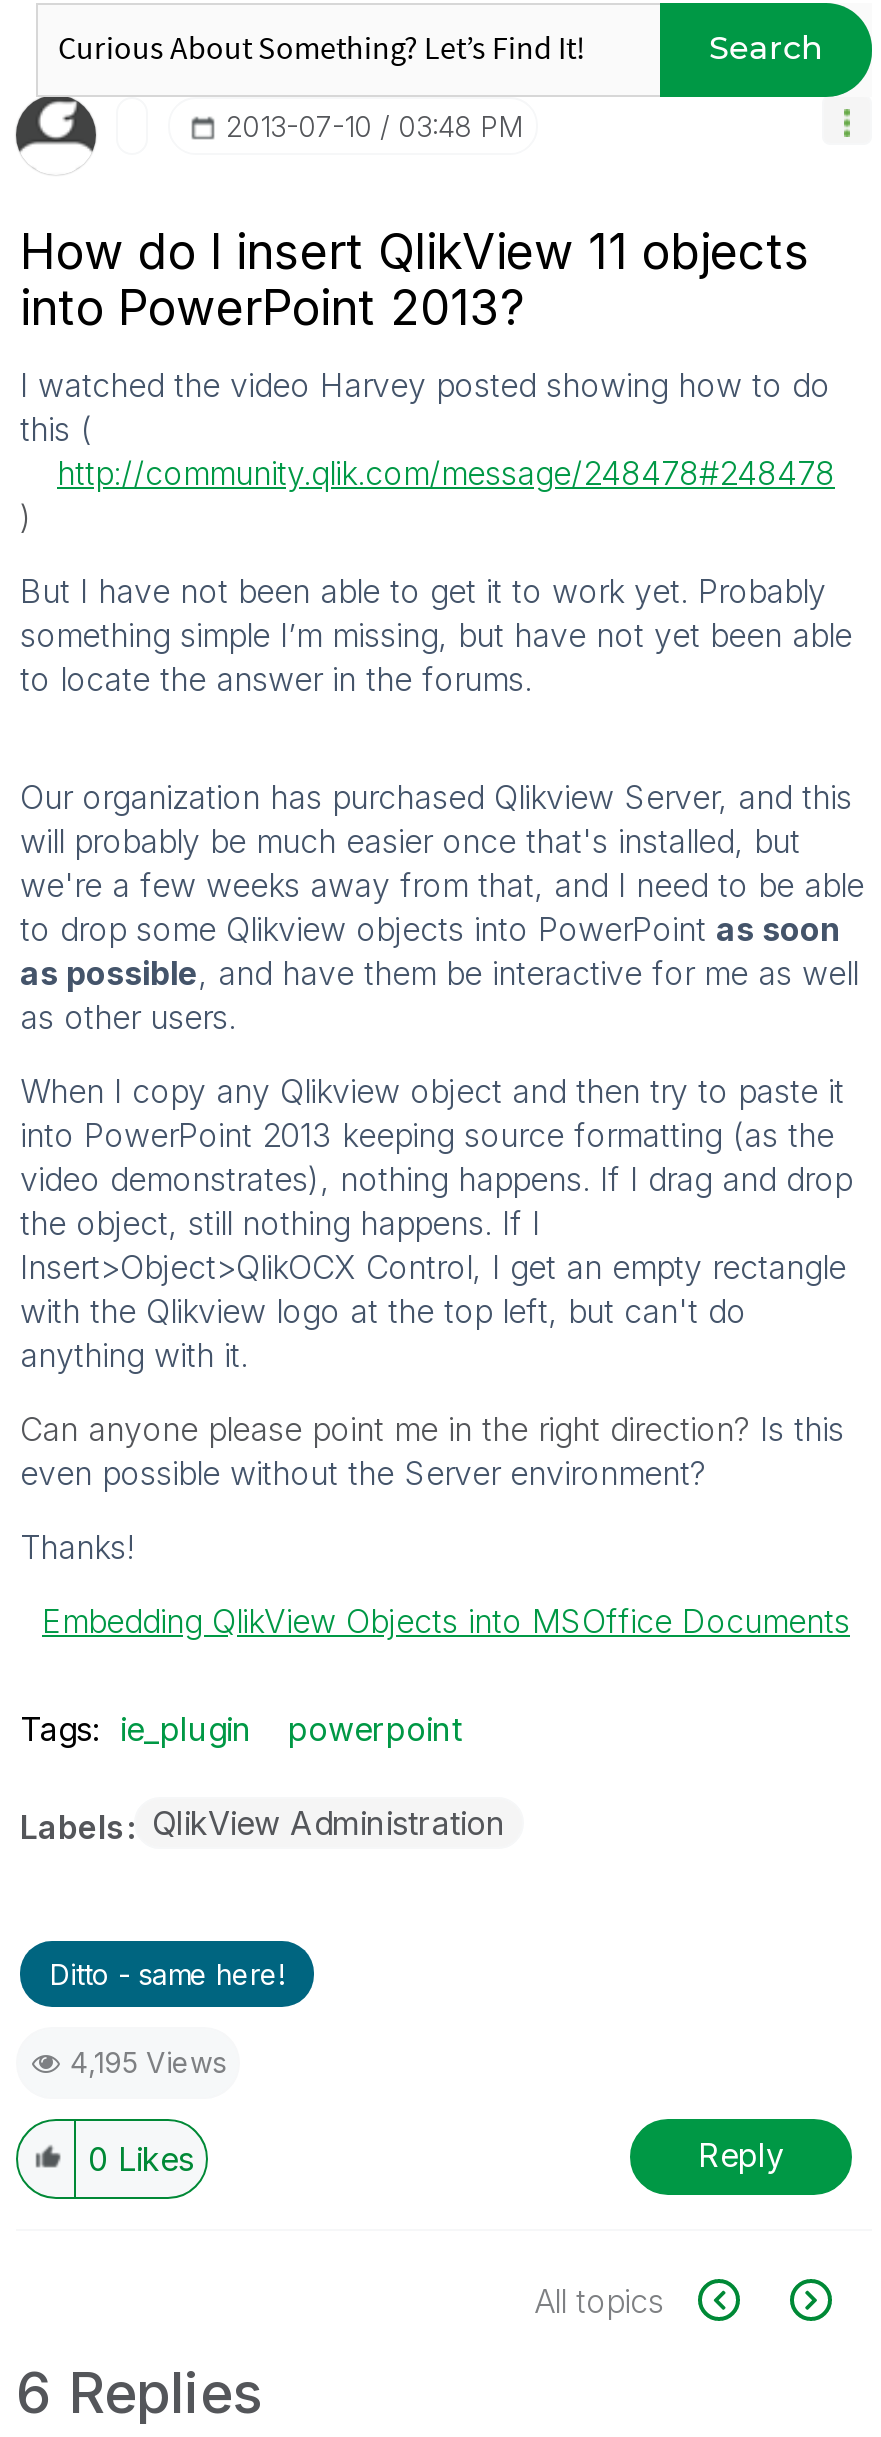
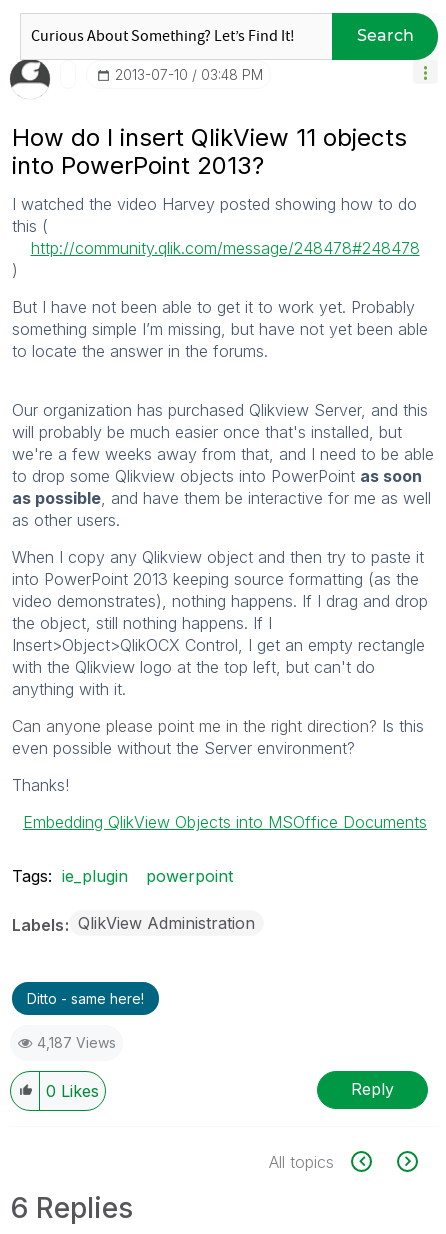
[70,2044,226,2078] 4,195 Views -> [37,1033,116,1050] 4,187 Views

